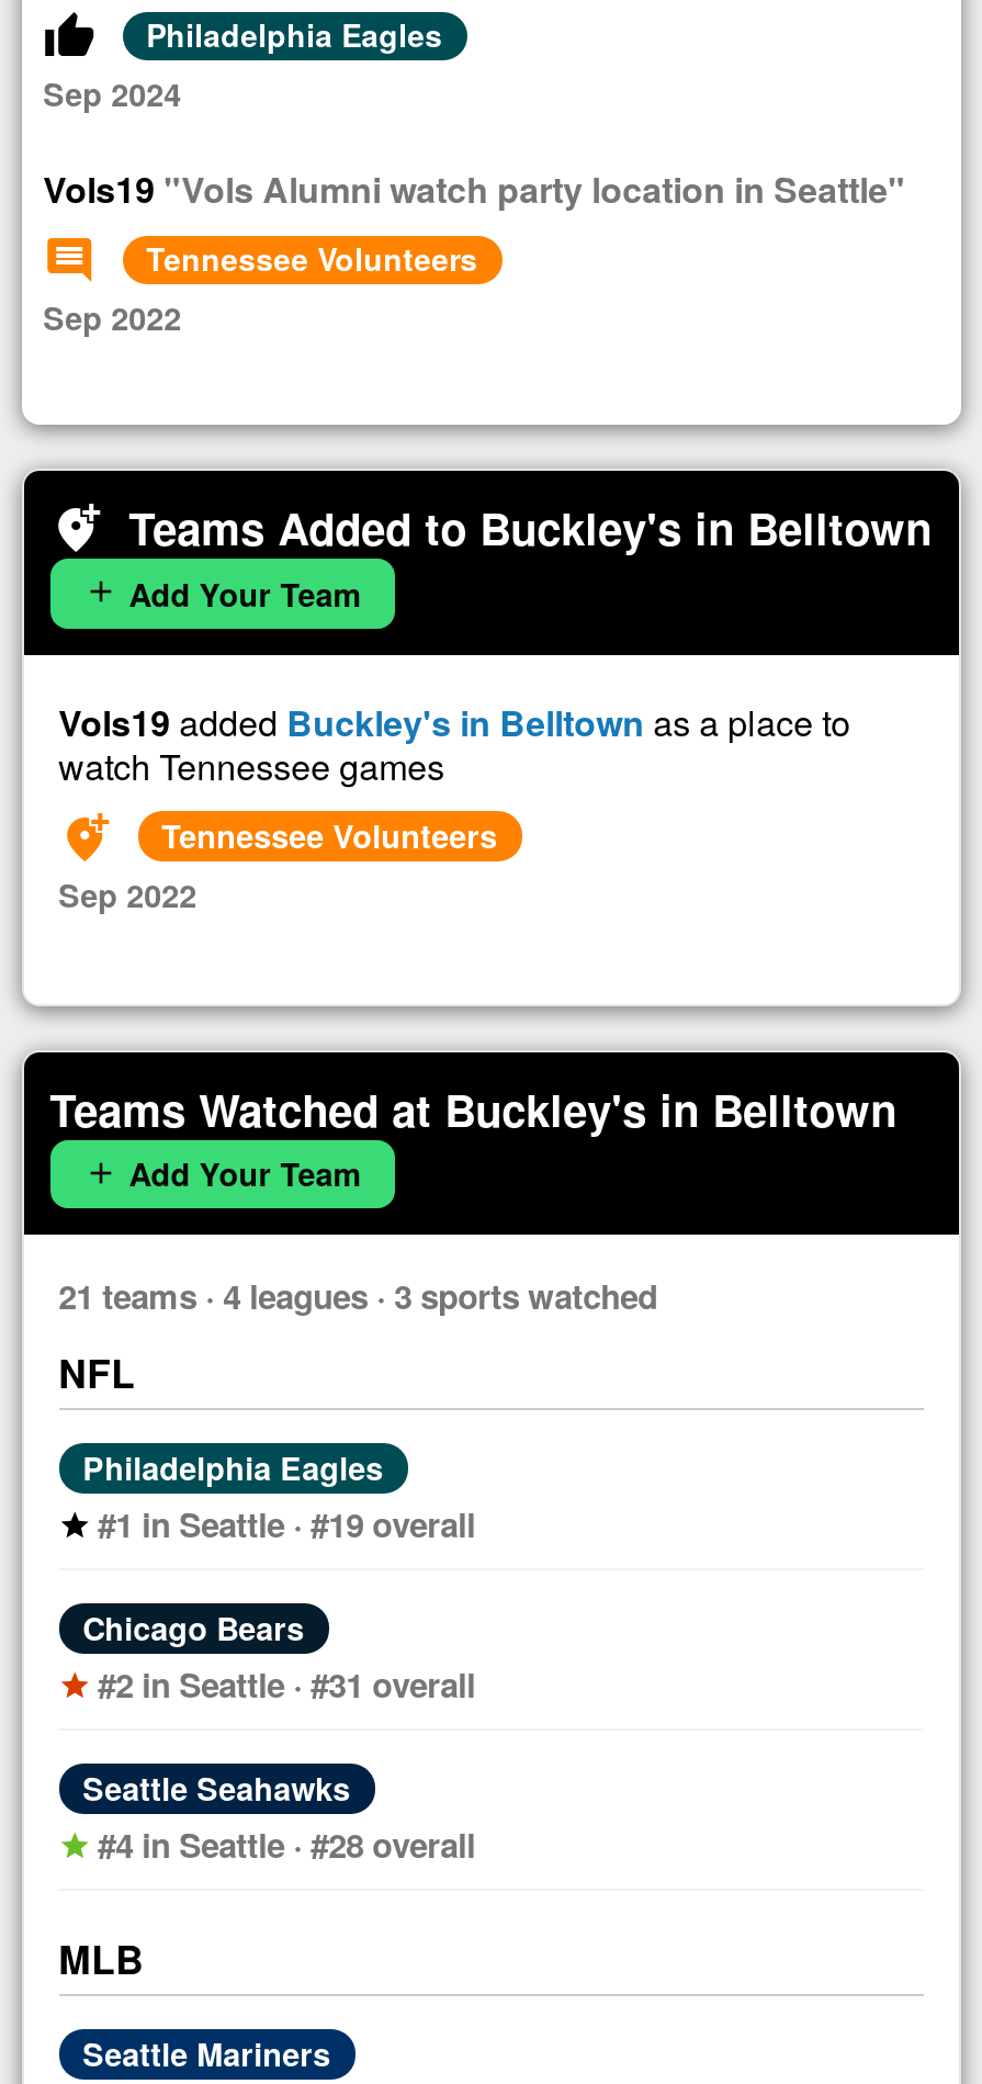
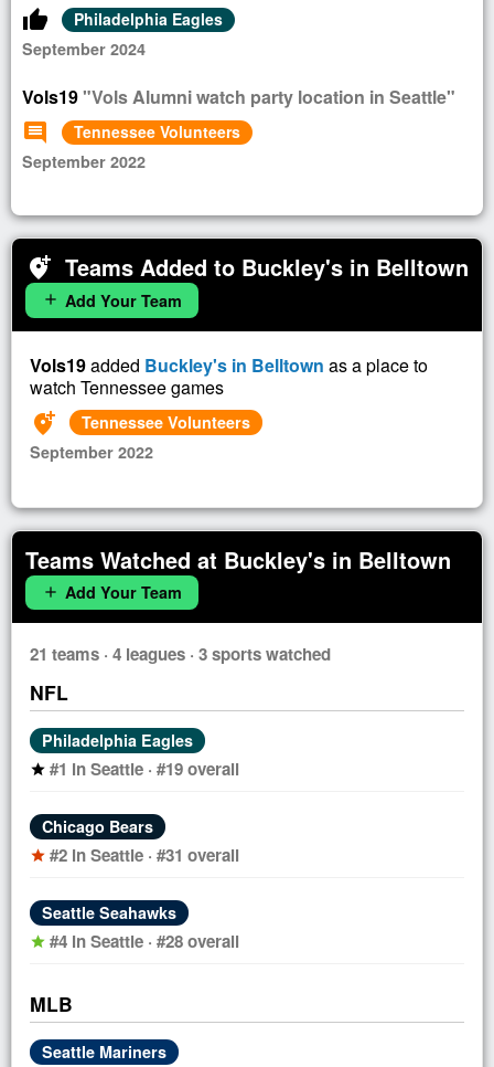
[43,72,181,115] Sep 2024 -> [22,38,145,60] September 2024
[43,295,181,339] Sep 2022 -> [22,150,145,172] September 2022
[58,871,197,915] Sep 2022 -> [29,440,153,462] September 2022

